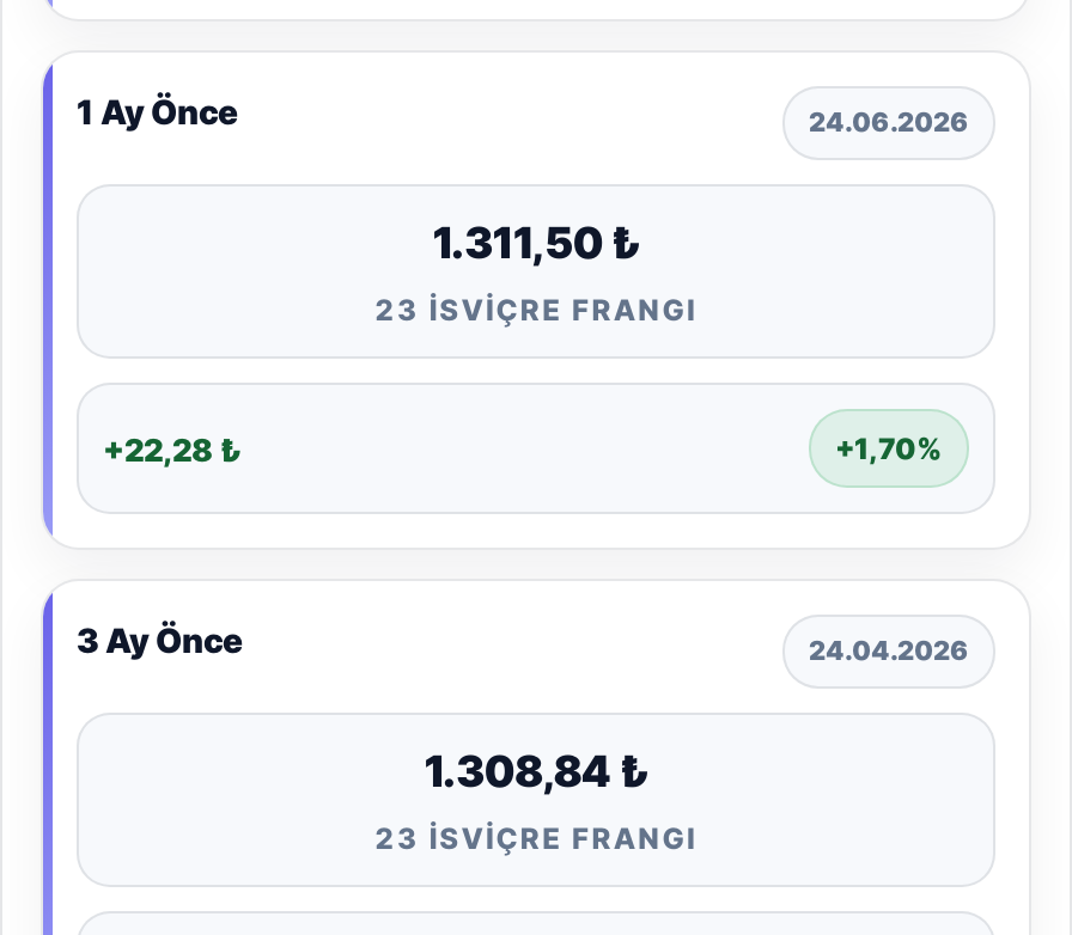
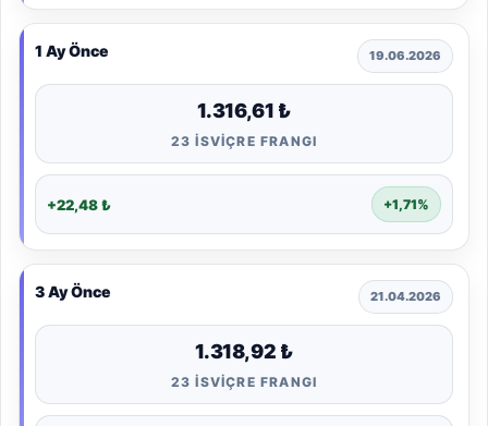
[809,105,969,139] 24.06.2026 -> [369,48,441,63] 19.06.2026
[433,218,639,268] 1.311,50 ₺ -> [197,99,291,122] 1.316,61 ₺
[103,429,242,467] +22,28 ₺ -> [47,196,111,213] +22,48 ₺
[835,430,943,466] +1,70% -> [383,196,429,212] +1,71%
[809,634,969,667] 24.04.2026 -> [370,289,441,304] 21.04.2026
[424,746,648,796] 1.308,84 ₺ -> [195,340,293,363] 1.318,92 ₺

